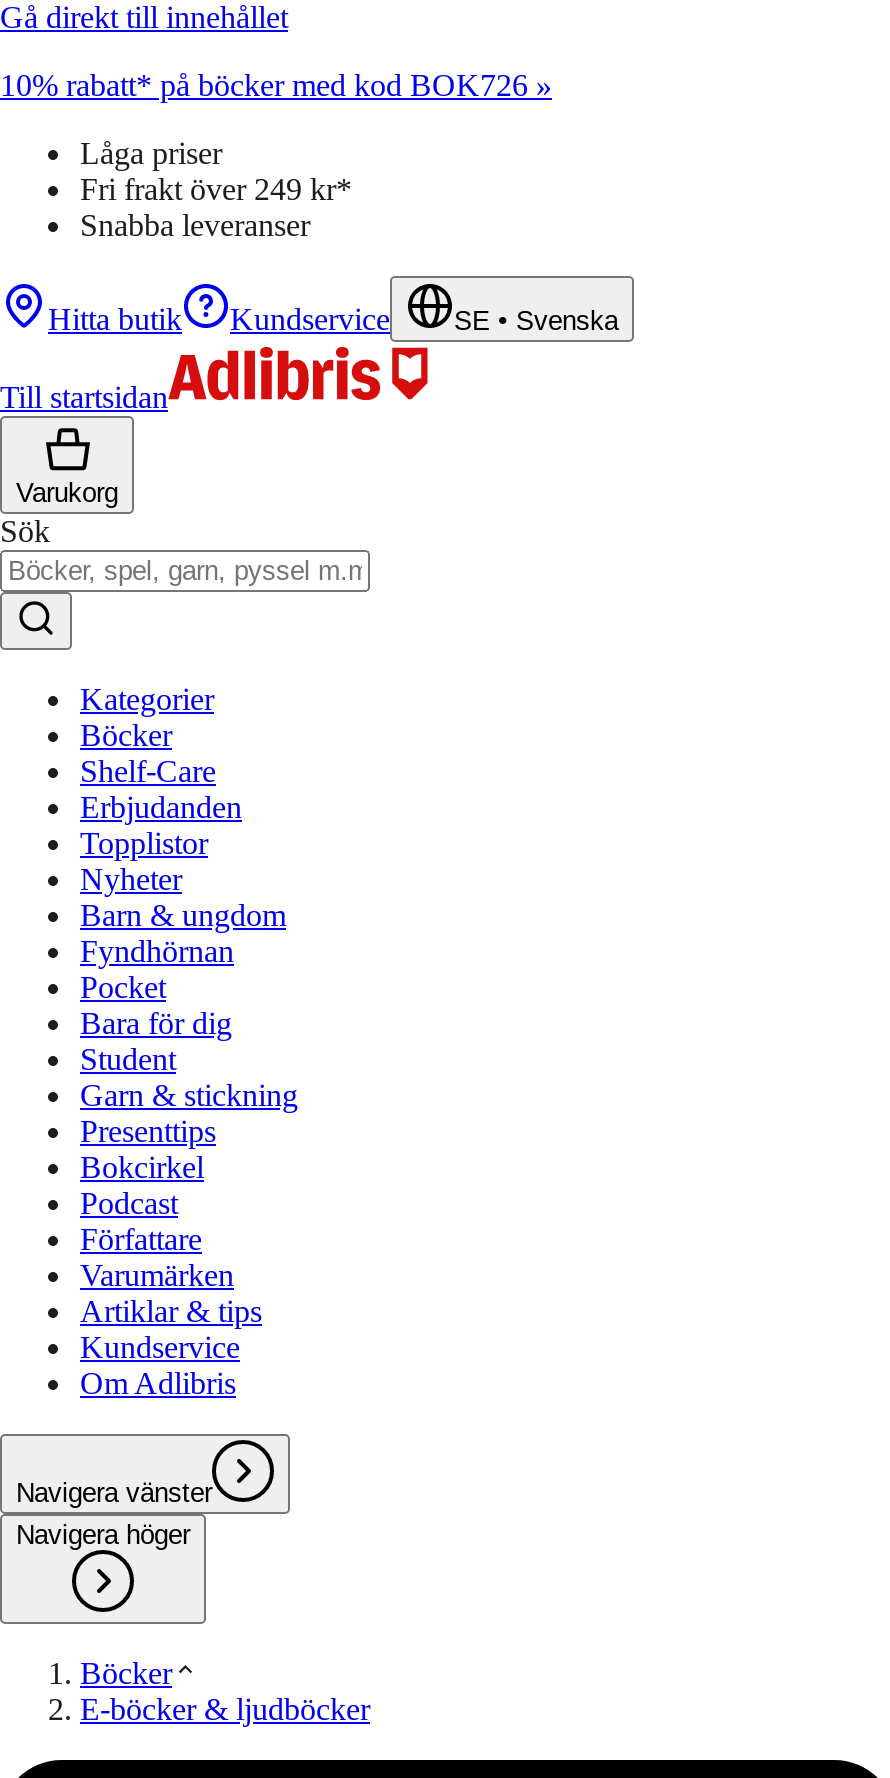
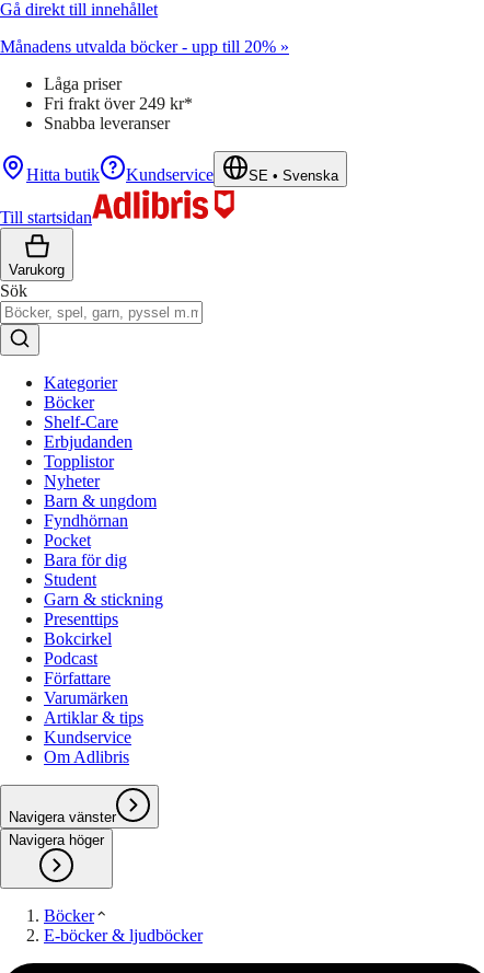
[0,68,552,102] 10% rabatt* på böcker med kod BOK726 » -> [0,37,289,56] Månadens utvalda böcker - upp till 20% »

